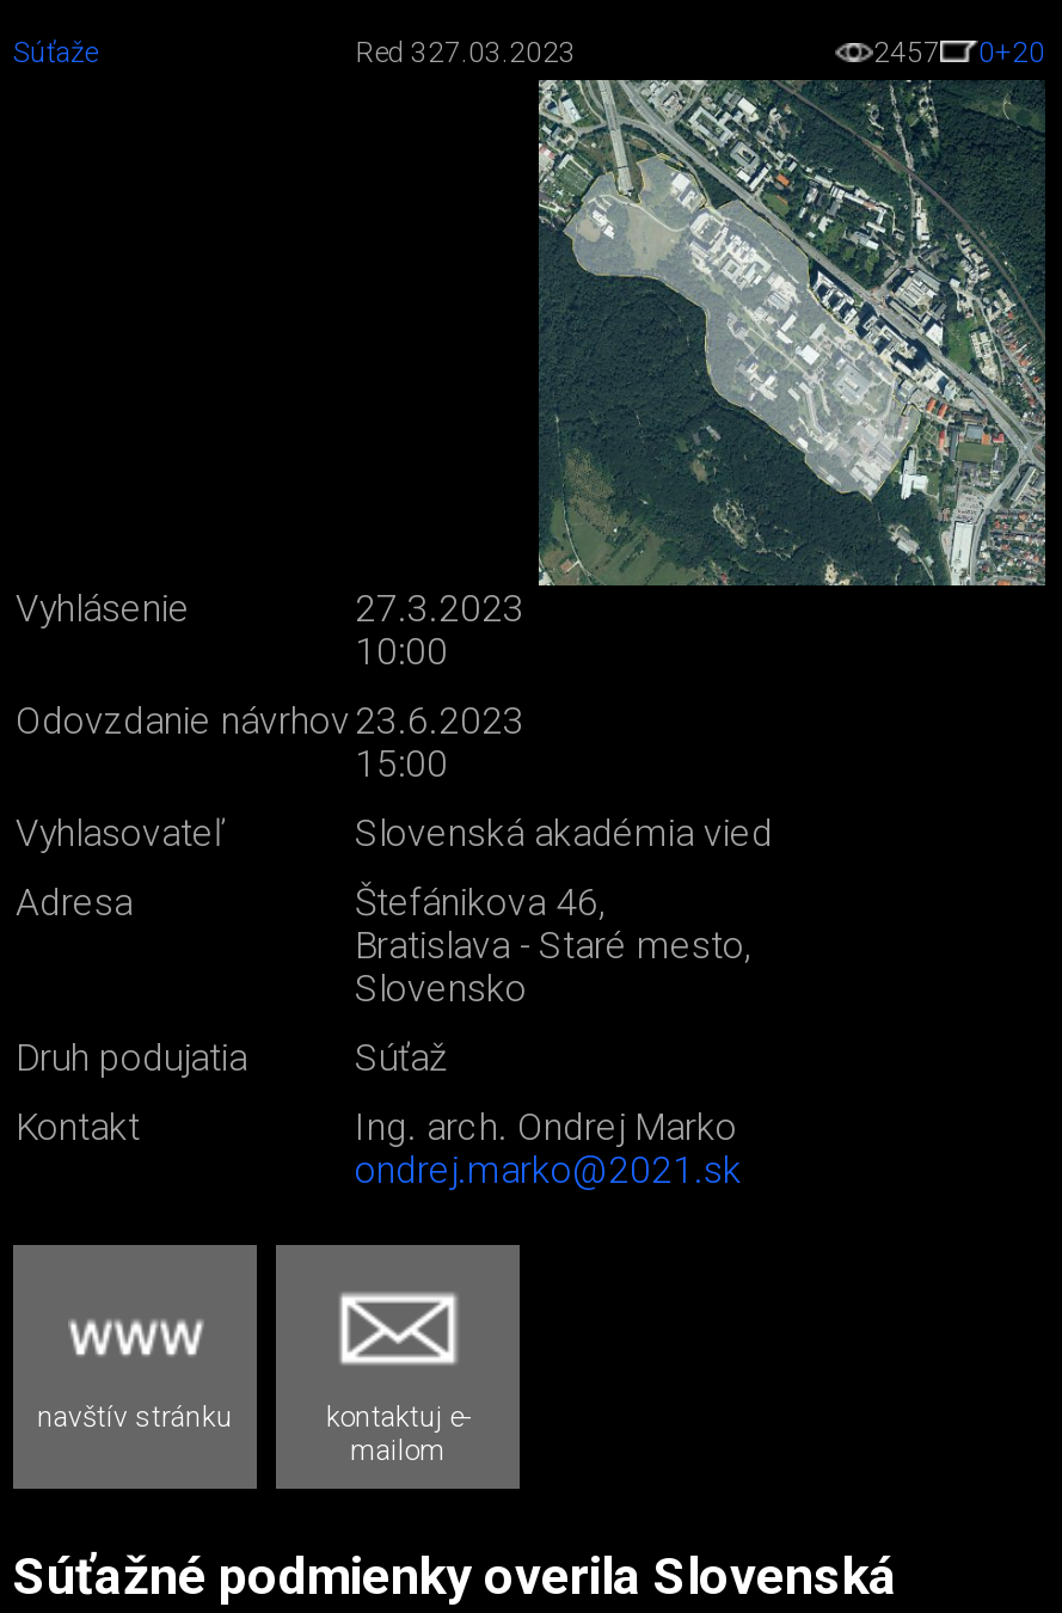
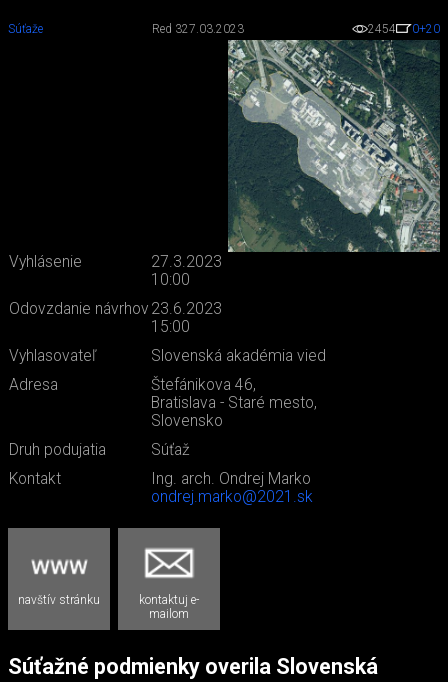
[873,37,1045,70] 2457 0+20 -> [368,22,440,36] 2454 0+20

